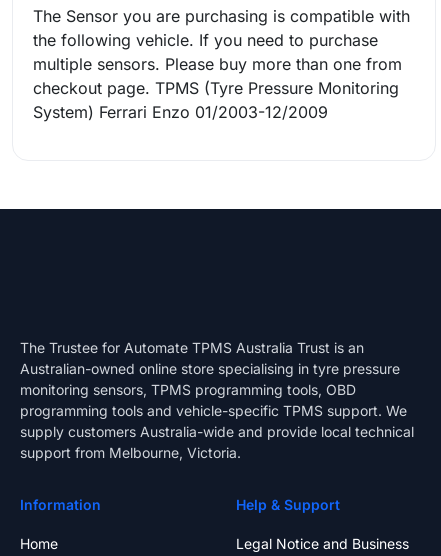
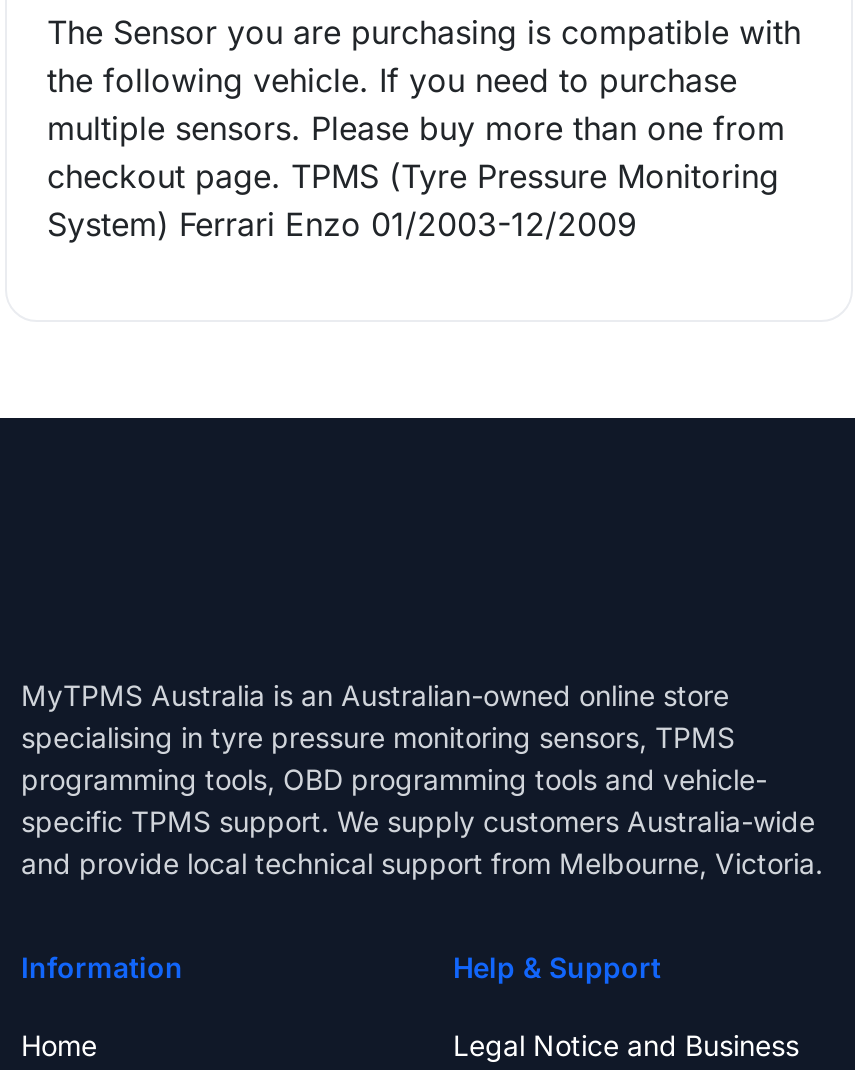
[20,339,414,461] The Trustee for Automate TPMS Australia Trust is an | Australian-owned online store specialising in tyre pressure | monitoring sensors, TPMS programming tools, OBD | programming tools and vehicle-specific TPMS support. We | supply customers Australia-wide and provide local technical | support from Melbourne, Victoria. -> [21,677,823,879] MyTPMS Australia is an Australian-owned online store | specialising in tyre pressure monitoring sensors, TPMS | programming tools, OBD programming tools and vehicle- | specific TPMS support. We supply customers Australia-wide | and provide local technical support from Melbourne, Victoria.

